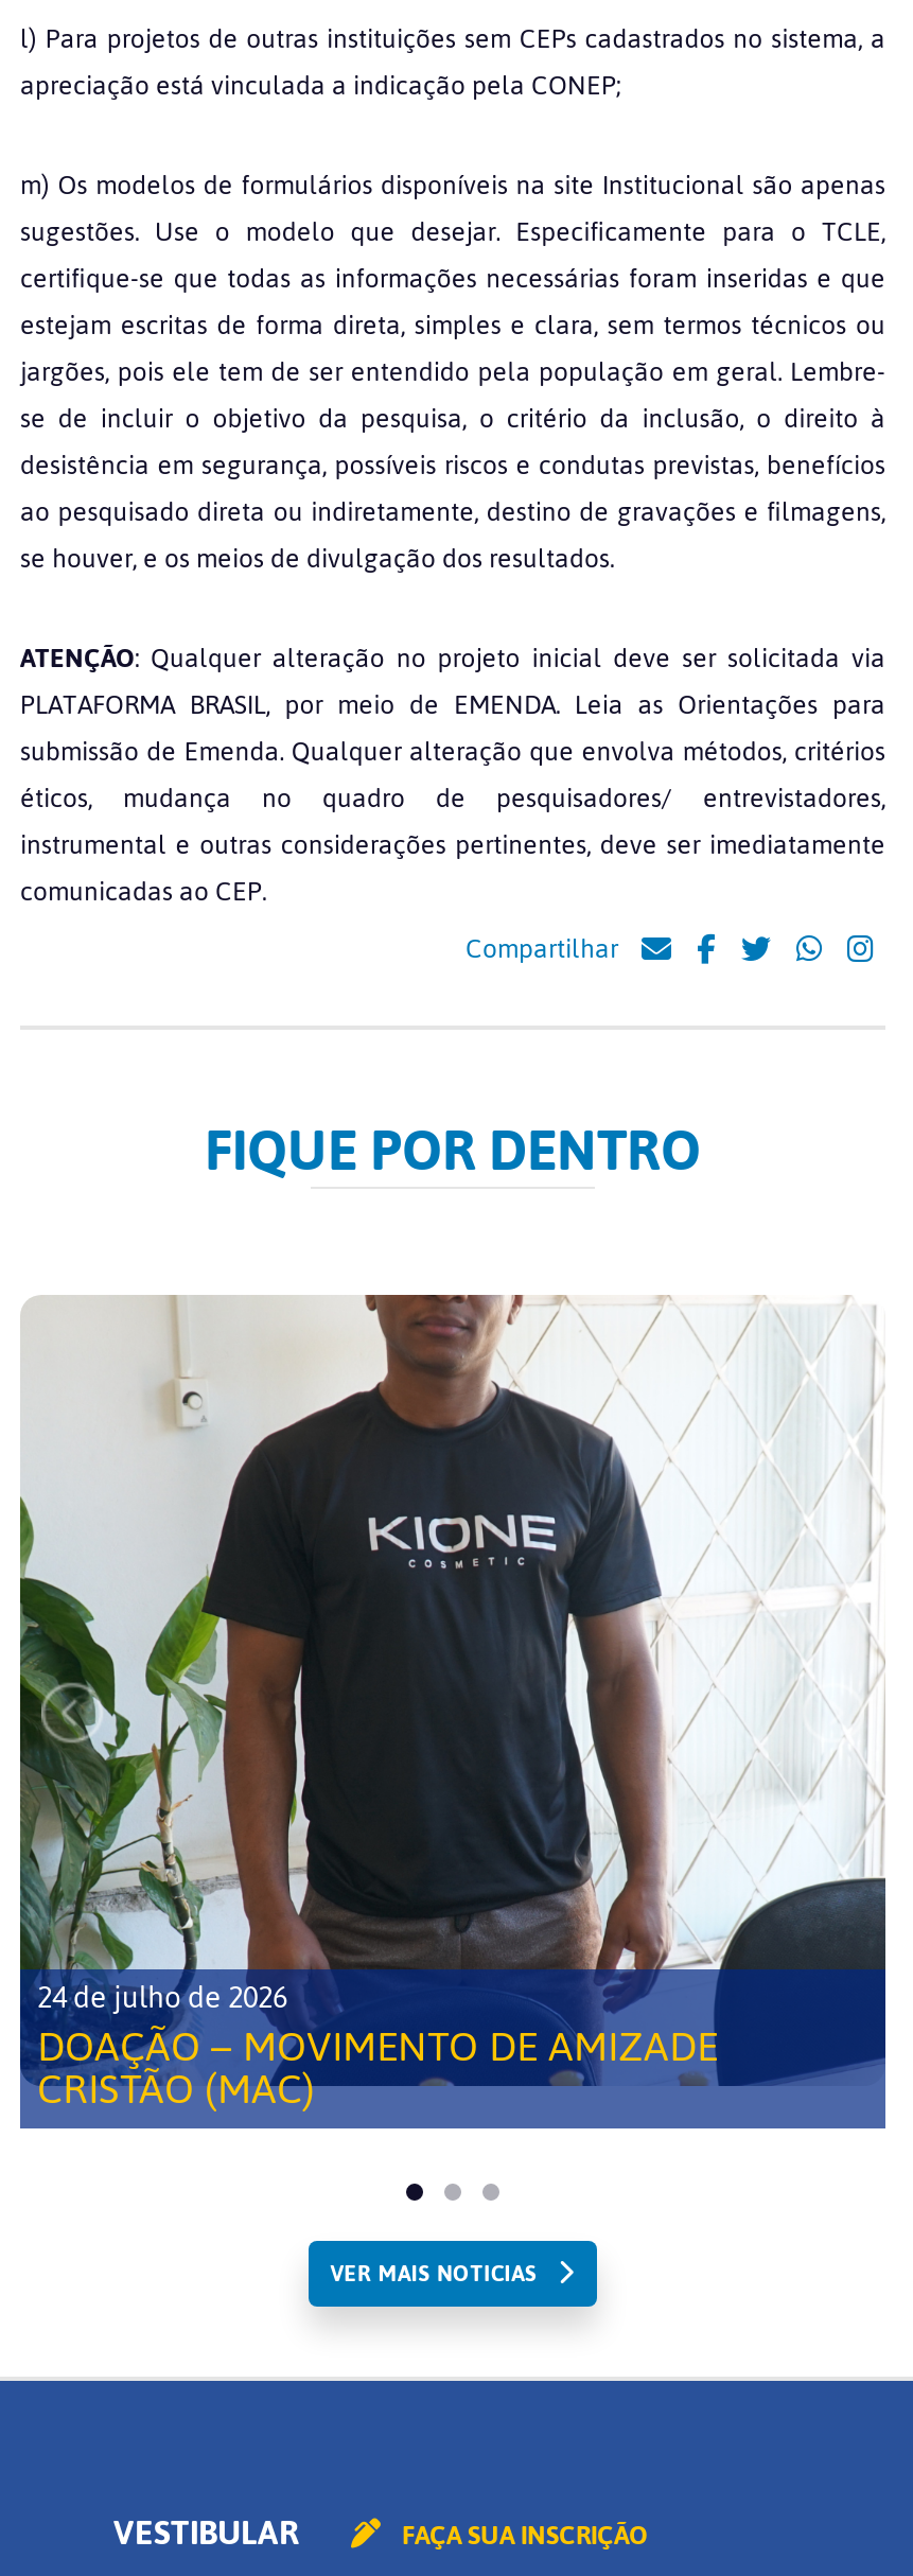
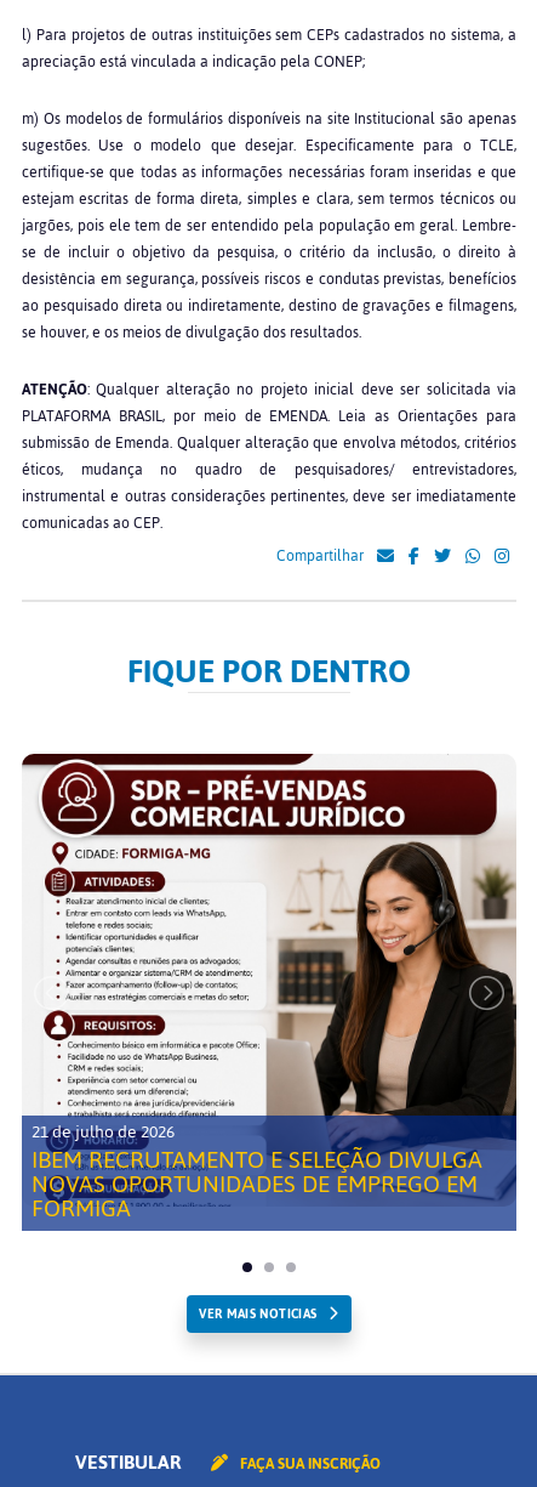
[18,1293,885,2128] [image] | 24 de julho de 2026 | DOAÇÃO – MOVIMENTO DE AMIZADE | CRISTÃO (MAC) -> [22,753,518,1231] [image] | 21 de julho de 2026 | IBEM RECRUTAMENTO E SELEÇÃO DIVULGA | NOVAS OPORTUNIDADES DE EMPREGO EM | FORMIGA

